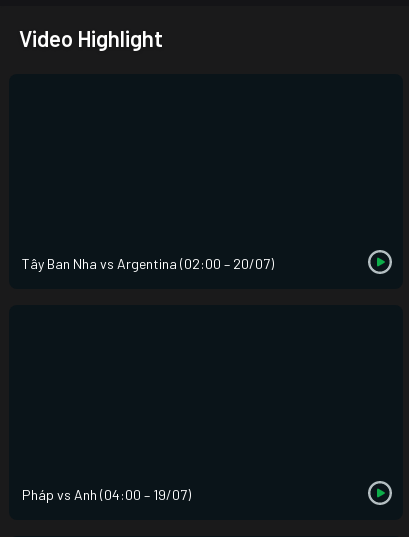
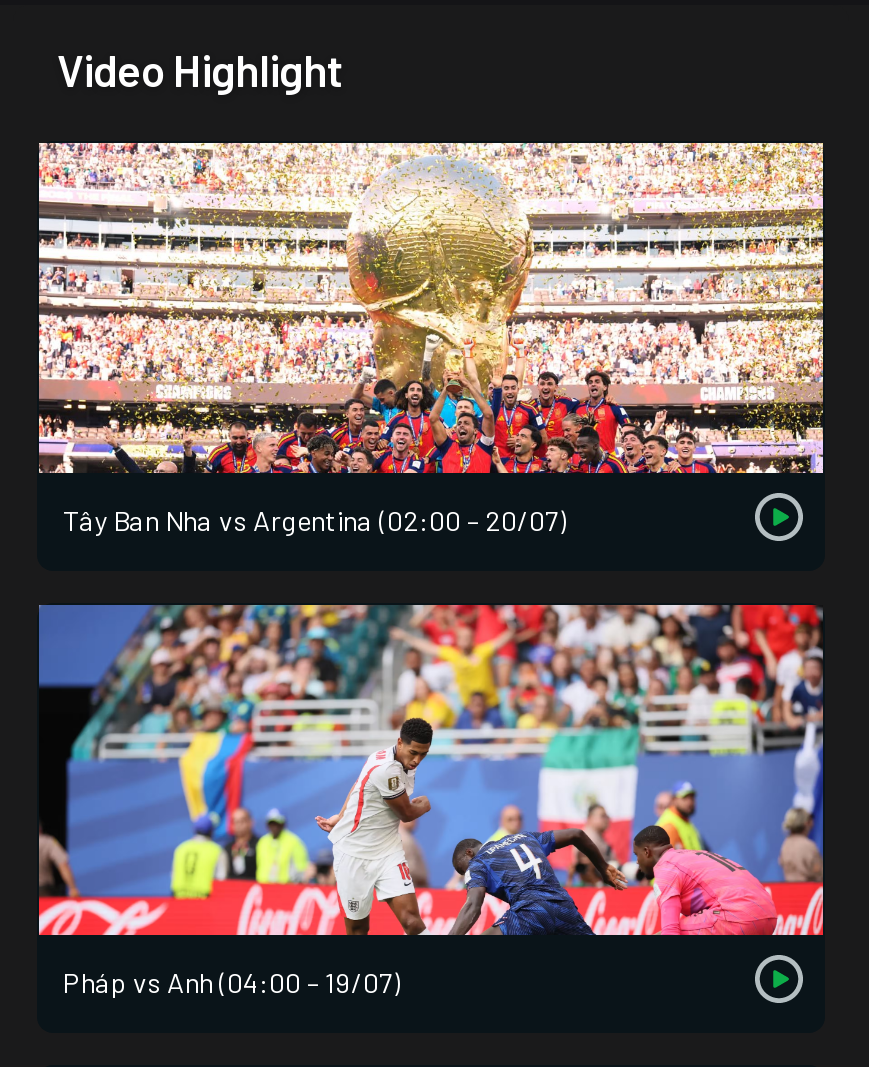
none -> [37,141,825,475] [image]
none -> [37,603,825,937] [image]

